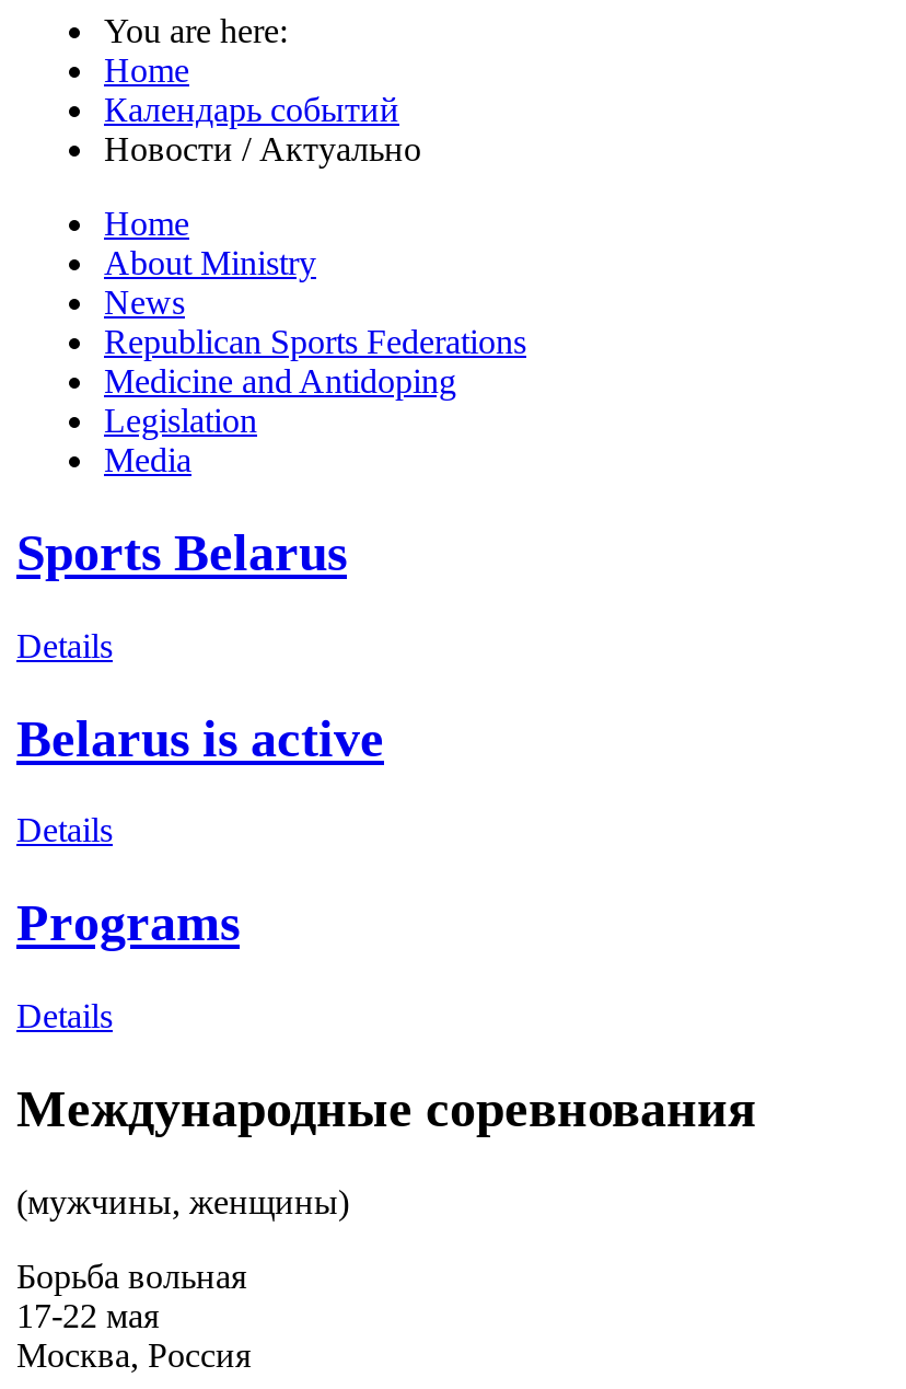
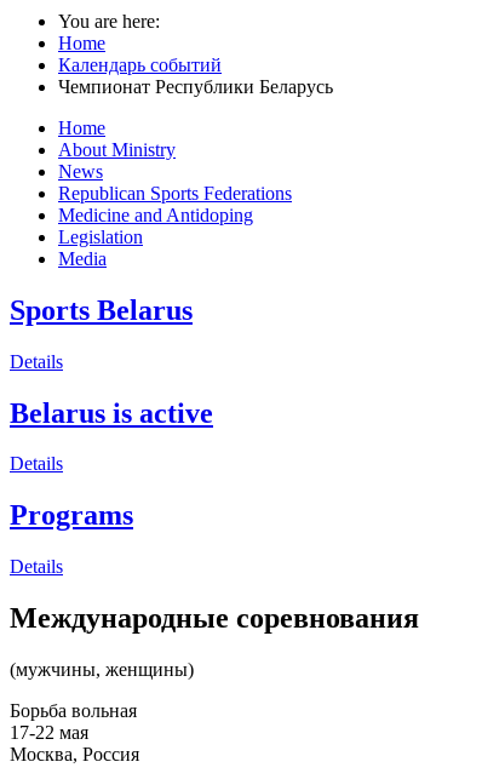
[104,130,421,167] Новости / Актуально -> [58,76,333,97] Чемпионат Республики Беларусь

